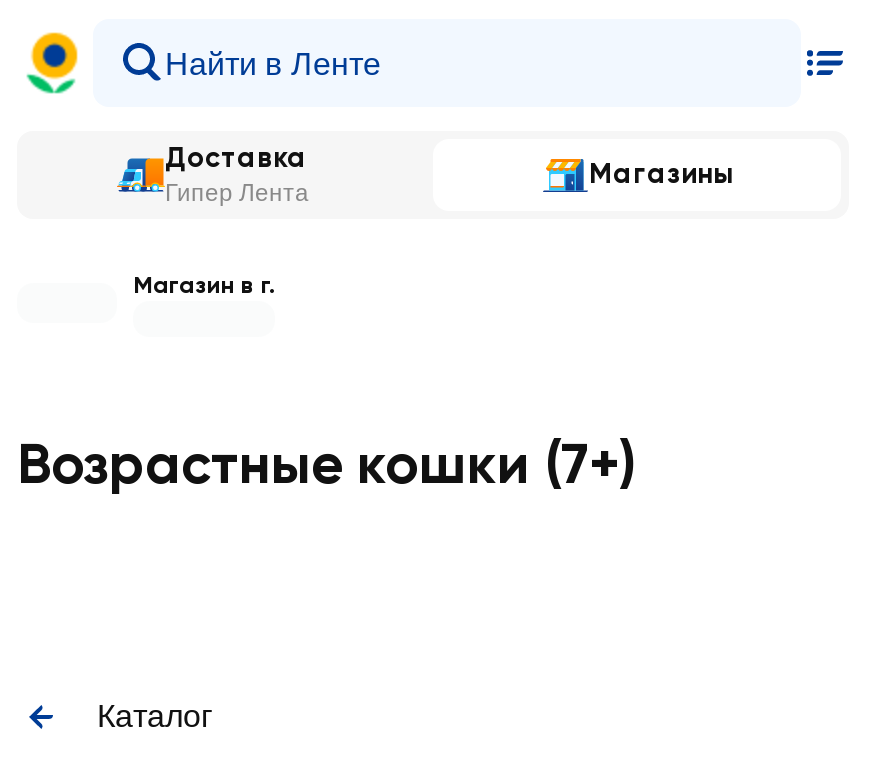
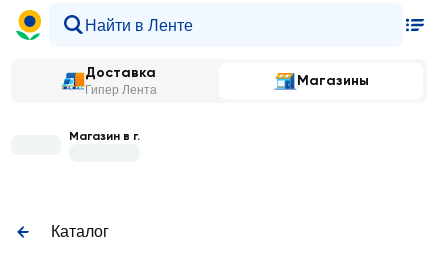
[17,431,635,497] Возрастные кошки (7+) -> none

